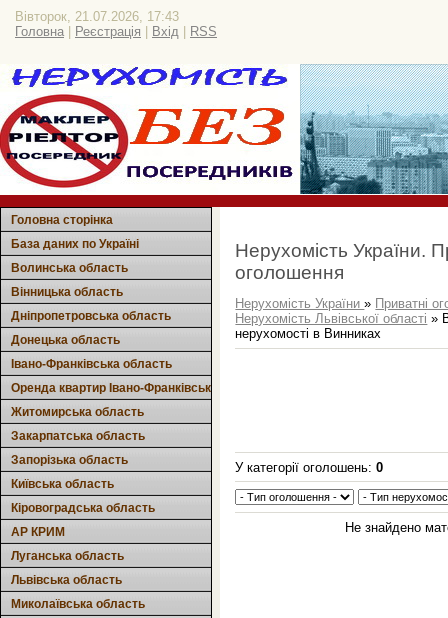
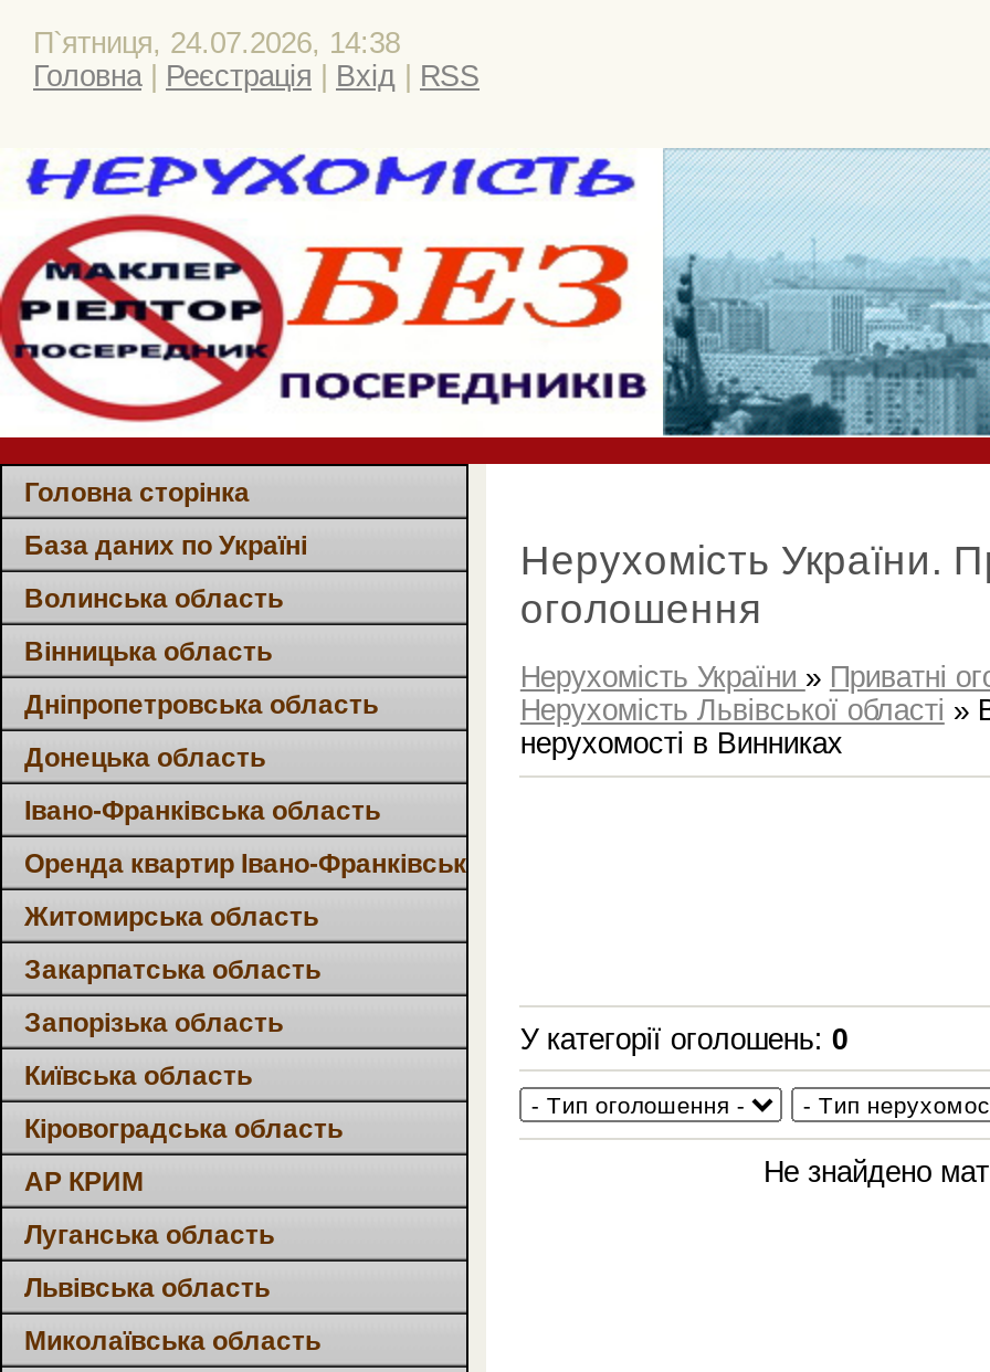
[15,9,179,24] Вівторок, 21.07.2026, 17:43 -> [33,27,400,60] П`ятниця, 24.07.2026, 14:38

